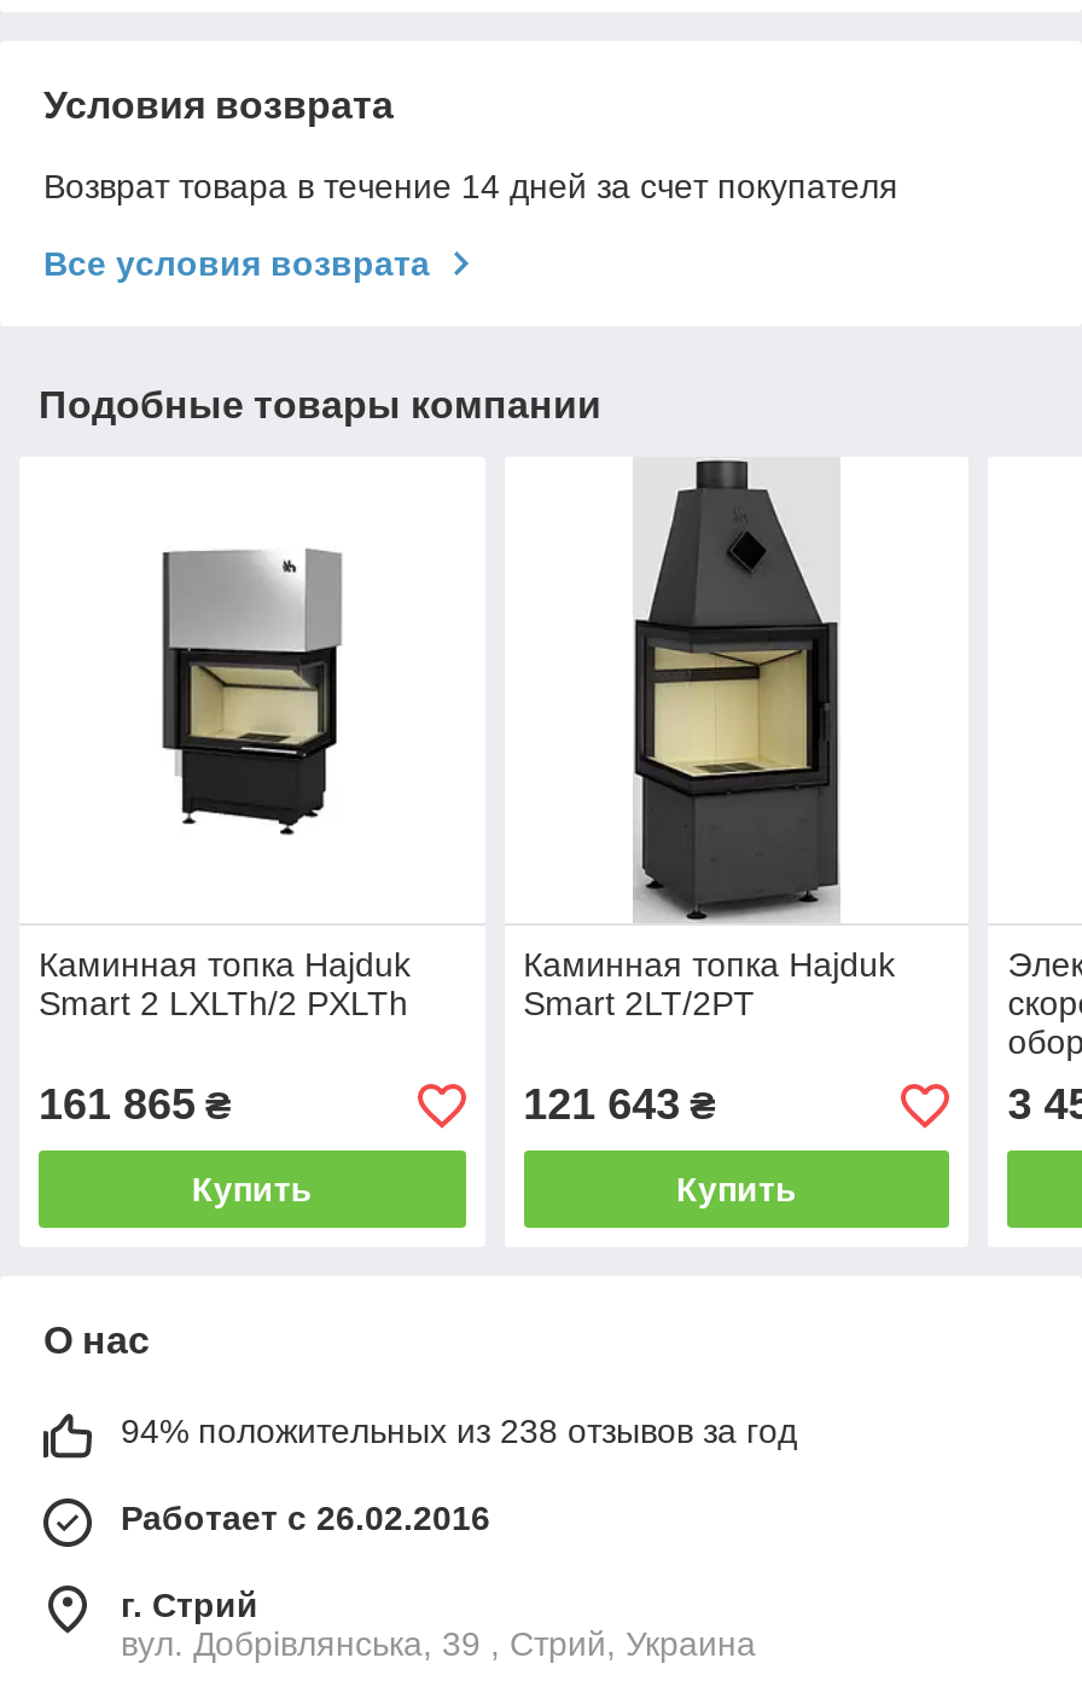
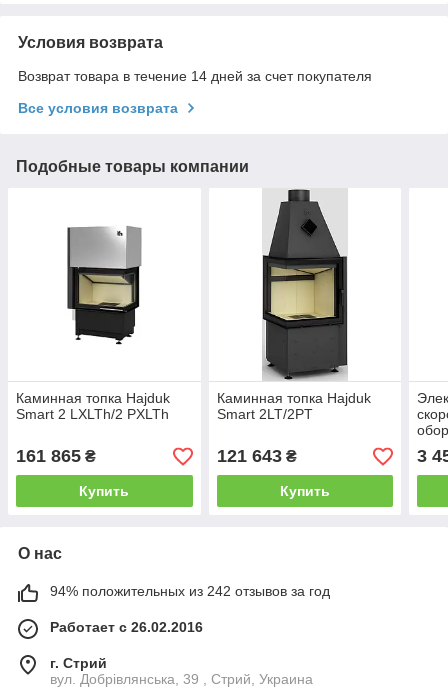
[121,1412,797,1450] 94% положительных из 238 отзывов за год -> [50,583,330,599] 94% положительных из 242 отзывов за год

